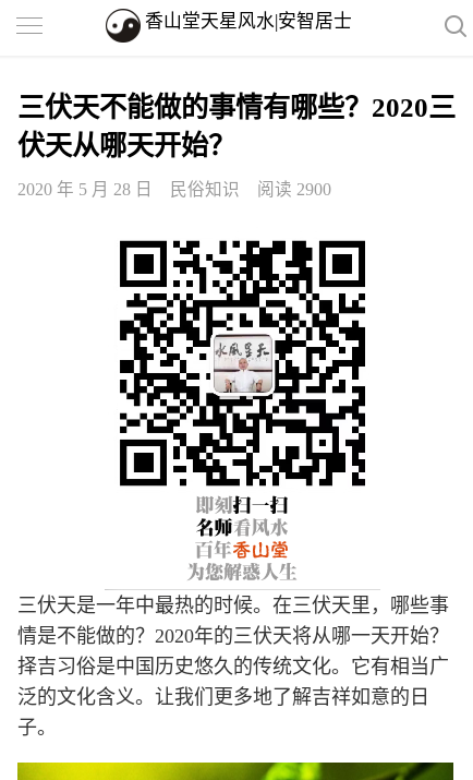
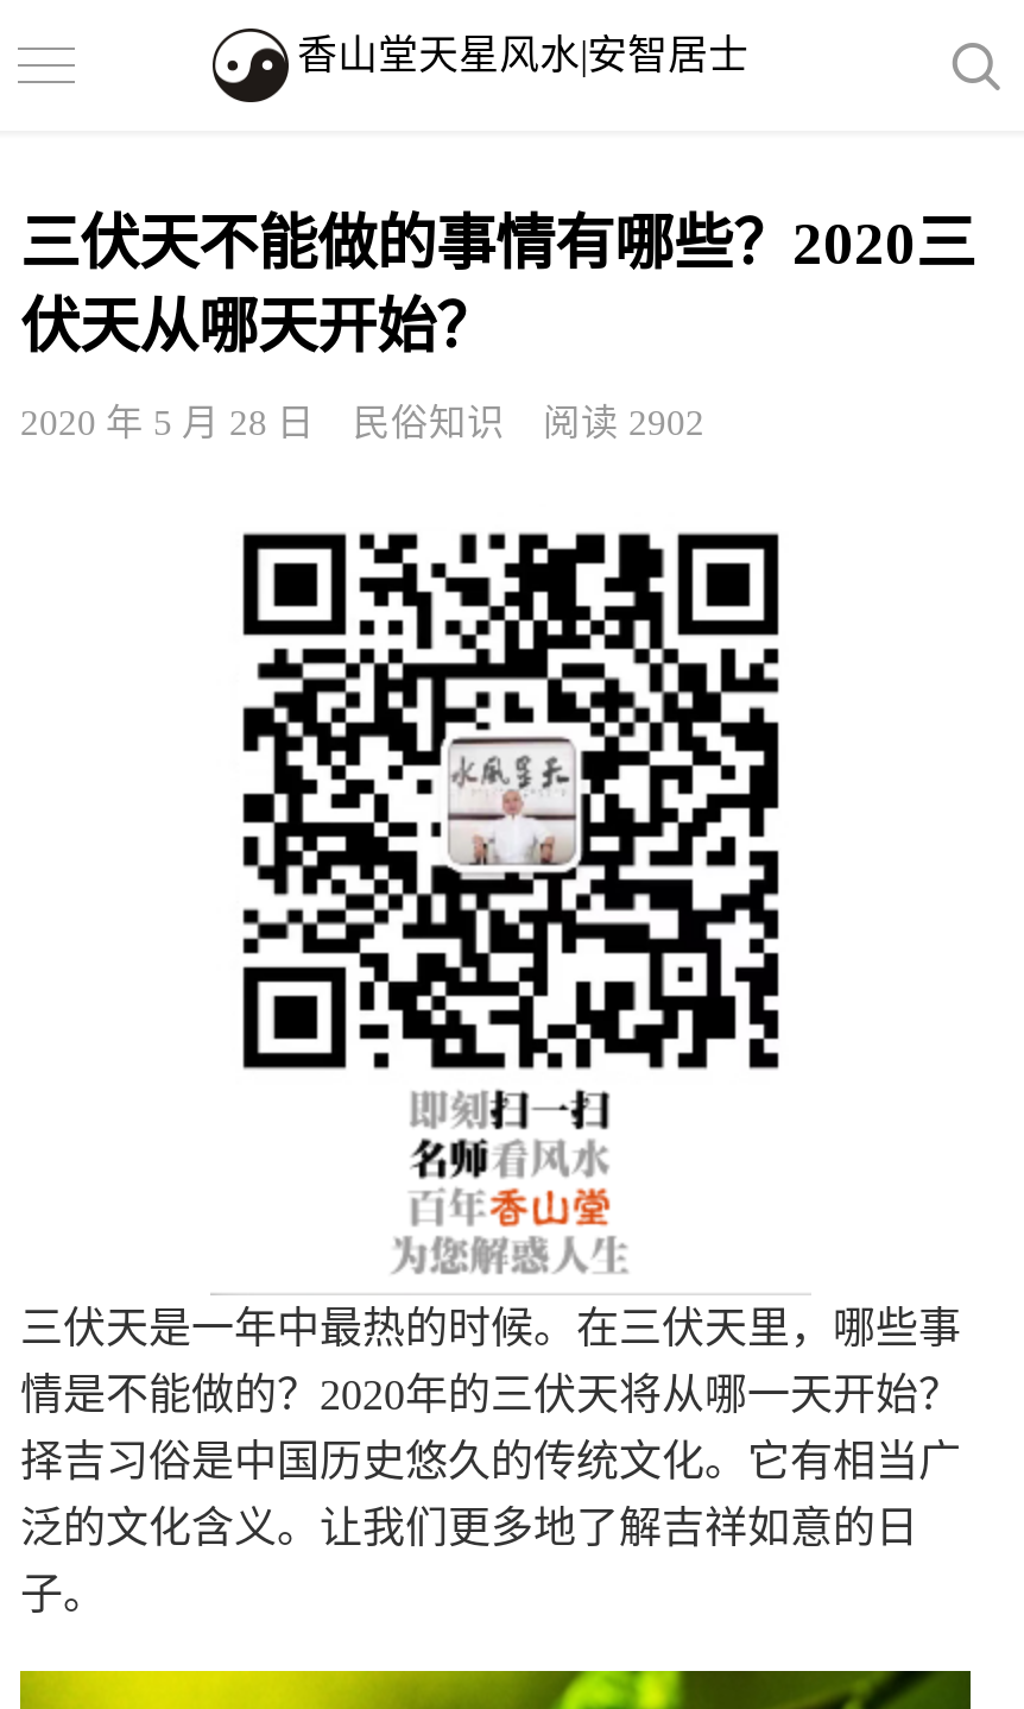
[17,180,331,199] 2020 年 5 月 28 日 民俗知识 阅读 2900 -> [20,402,704,443] 2020 年 5 月 28 日 民俗知识 阅读 2902

